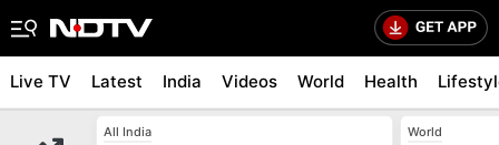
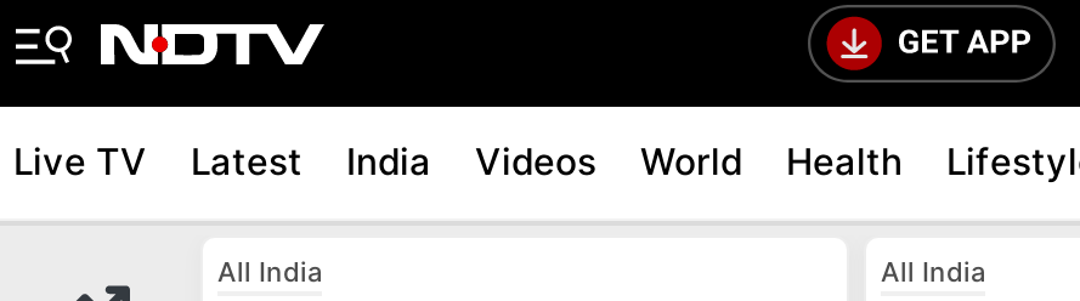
[408,124,442,139] World -> [881,255,985,289] All India

